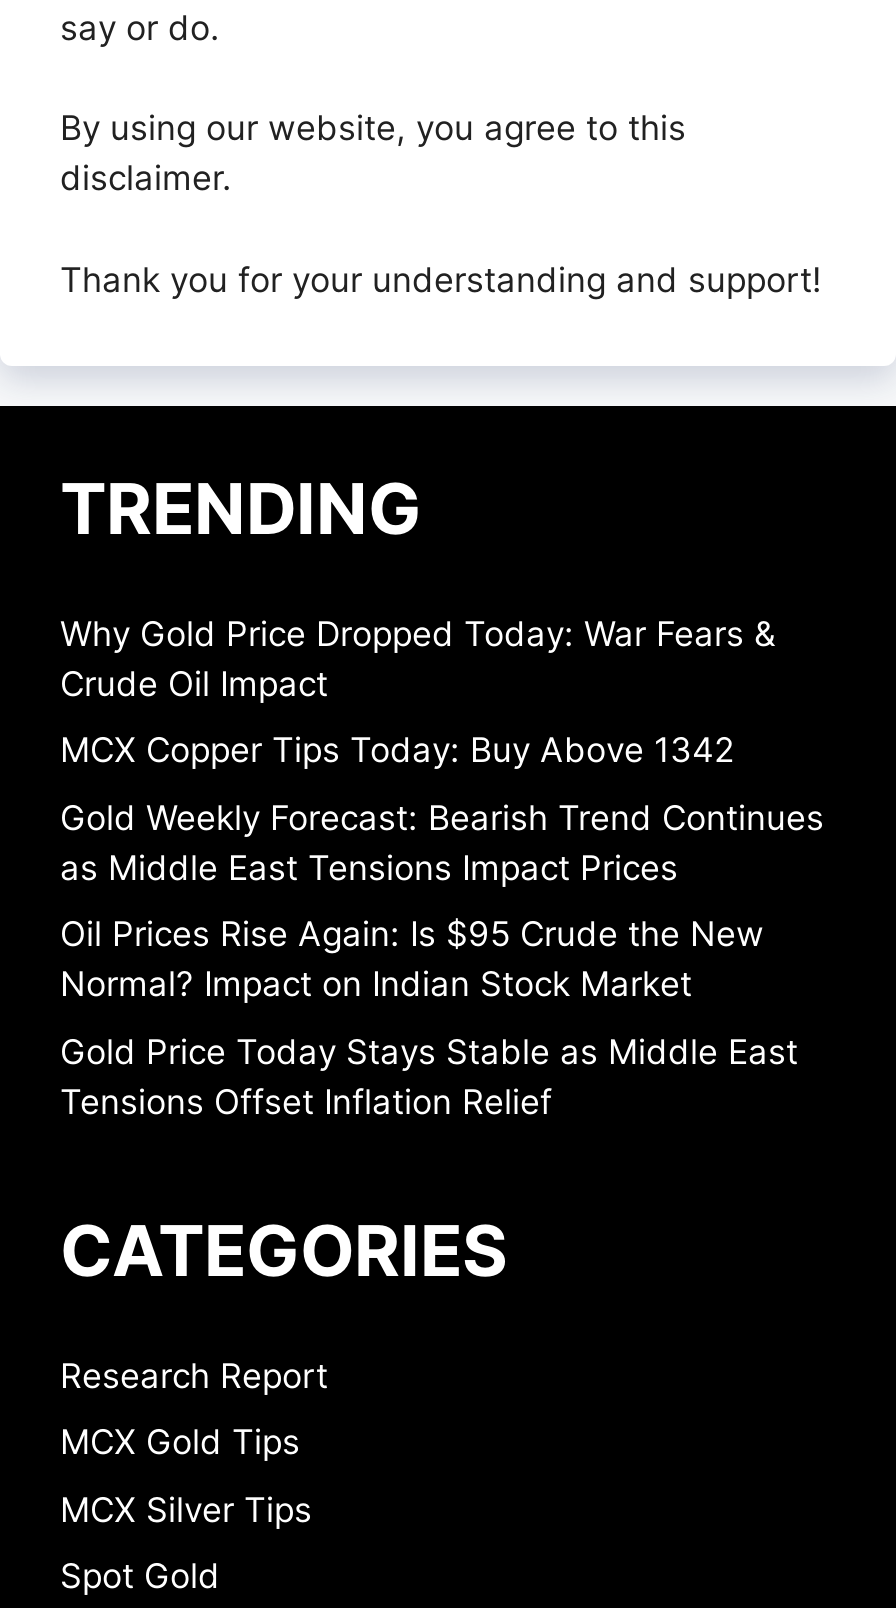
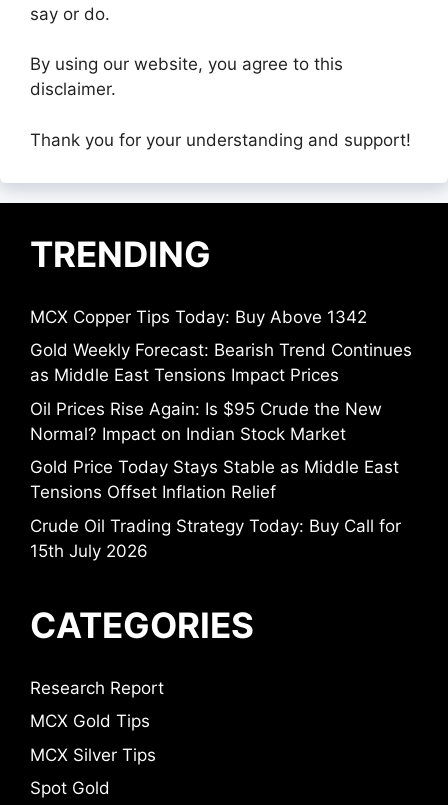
[60,613,776,703] Why Gold Price Dropped Today: War Fears & | Crude Oil Impact -> none
moved [60,730,824,1121] -> [30,307,412,502]: MCX Copper Tips Today: Buy Above 1342 | Gold Weekly Forecast: Bearish Trend Continues | as Middle East Tensions Impact Prices | Oil Prices Rise Again: Is $95 Crude the New | Normal? Impact on Indian Stock Market | Gold Price Today Stays Stable as Middle East | Tensions Offset Inflation Relief
none -> [30,516,401,561] Crude Oil Trading Strategy Today: Buy Call for | 15th July 2026

